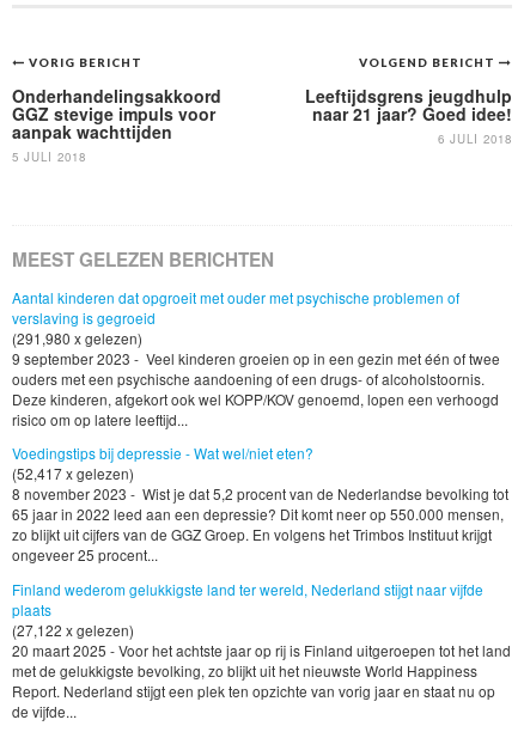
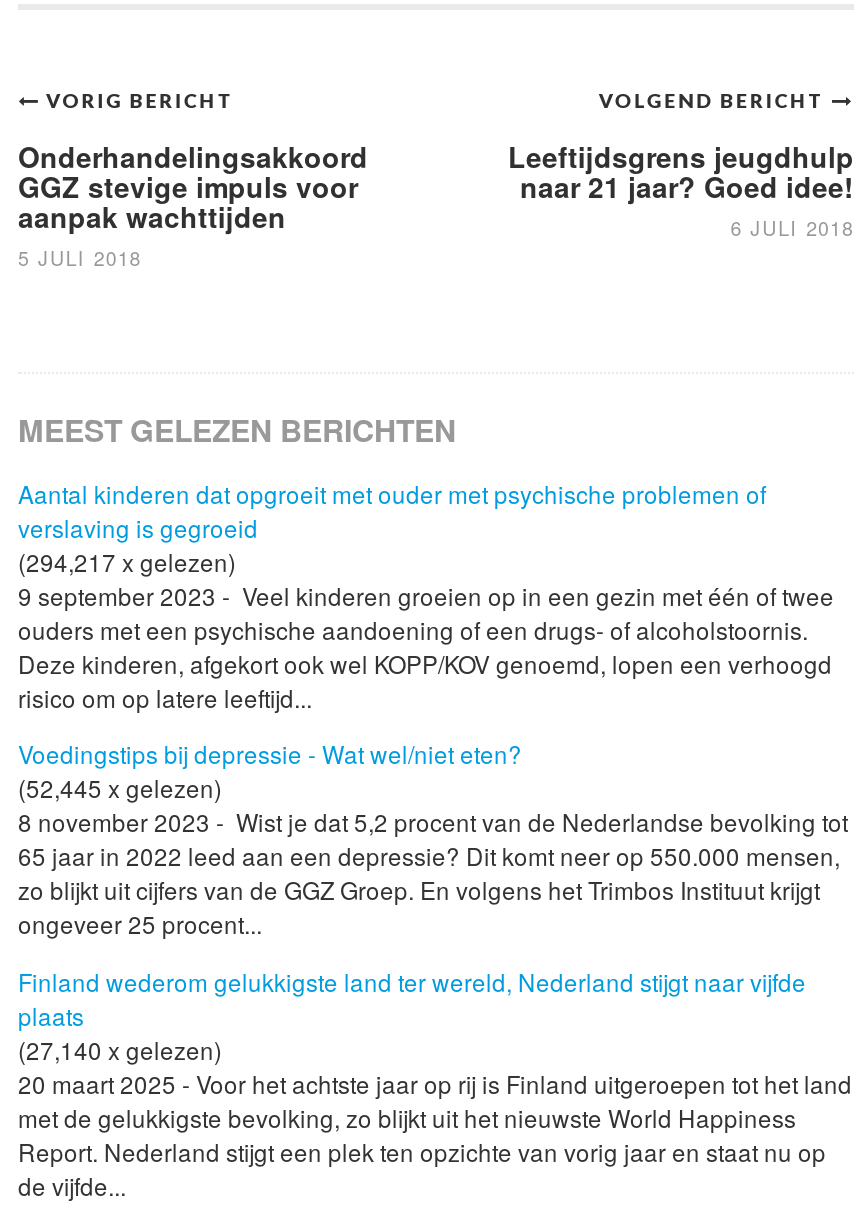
[12,327,142,347] (291,980 x gelezen) -> [18,543,236,577] (294,217 x gelezen)
[12,463,134,484] (52,417 x gelezen) -> [18,771,222,805] (52,445 x gelezen)
[12,620,134,640] (27,122 x gelezen) -> [18,1033,222,1067] (27,140 x gelezen)

